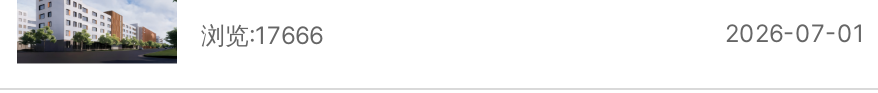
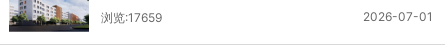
[201,21,323,51] 浏览:17666 -> [101,10,162,25] 浏览:17659

